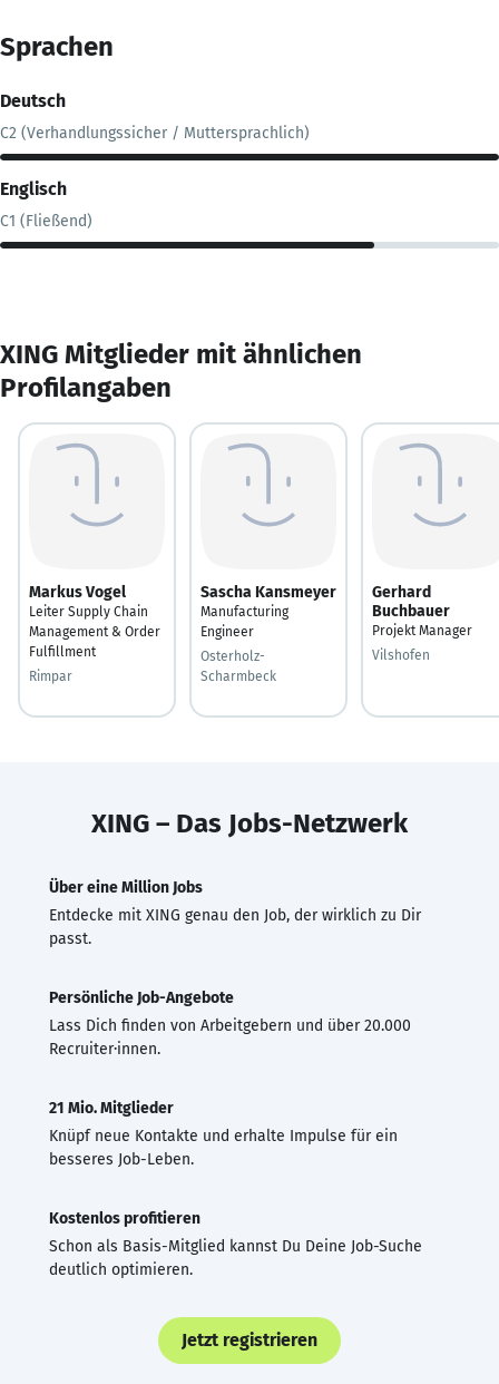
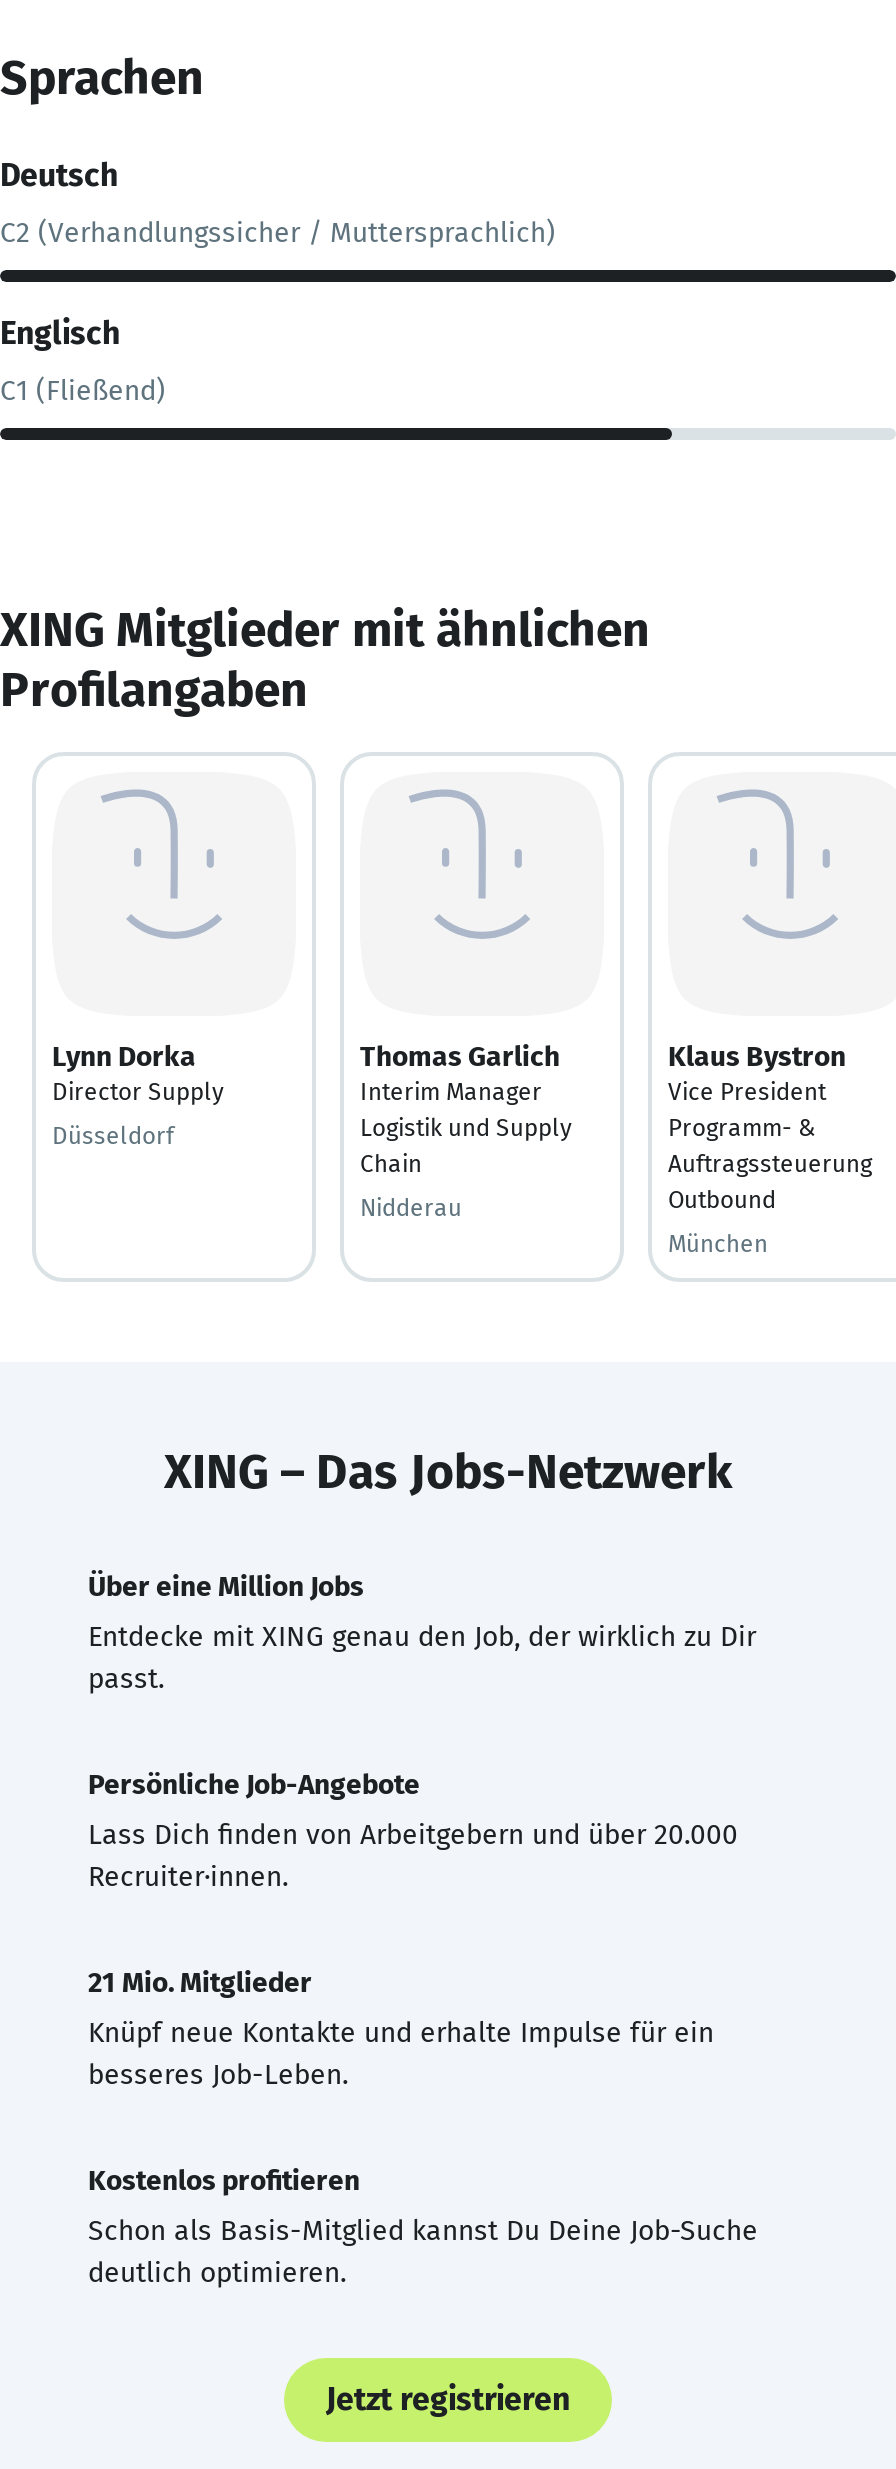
[29,582,160,659] Markus Vogel | Leiter Supply Chain | Management & Order | Fulfillment -> [52,1039,224,1105] Lynn Dorka | Director Supply
[200,582,336,639] Sascha Kansmeyer | Manufacturing | Engineer -> [360,1039,572,1177] Thomas Garlich | Interim Manager | Logistik und Supply | Chain
[372,582,472,638] Gerhard | Buchbauer | Projekt Manager -> [668,1039,872,1213] Klaus Bystron | Vice President | Programm- & | Auftragssteuerung | Outbound
[200,648,276,684] Osterholz- | Scharmbeck -> [360,1193,462,1221] Nidderau
[372,647,430,662] Vilshofen -> [668,1229,768,1257] München
[29,668,72,684] Rimpar -> [52,1121,174,1149] Düsseldorf

